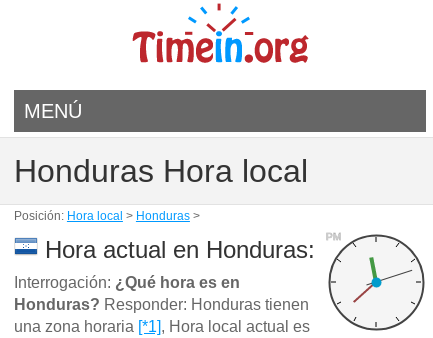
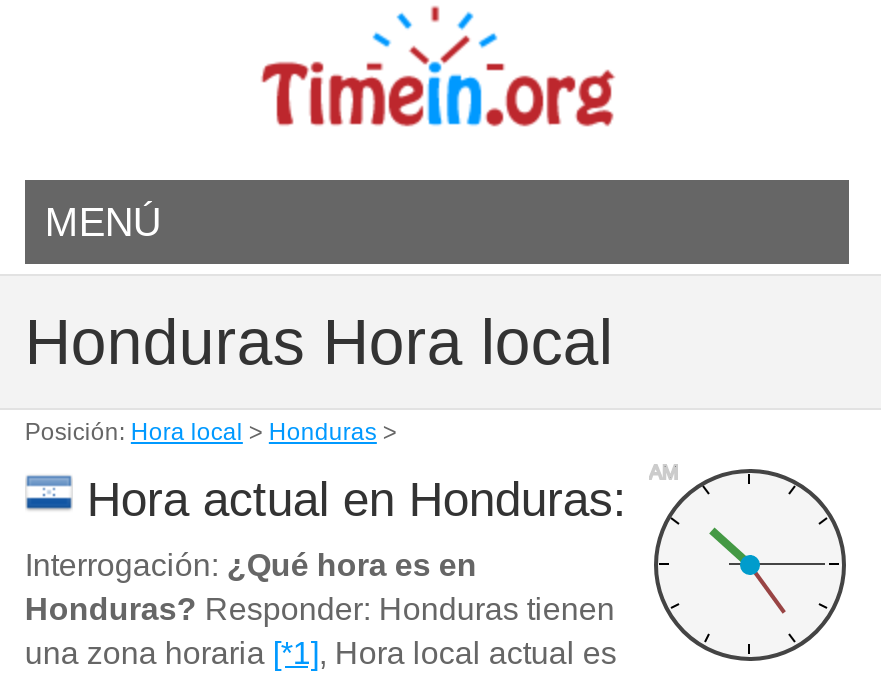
[326,230,341,241] PM -> [649,461,679,483] AM
[352,256,413,306] [image] -> [705,514,825,614] [image]

